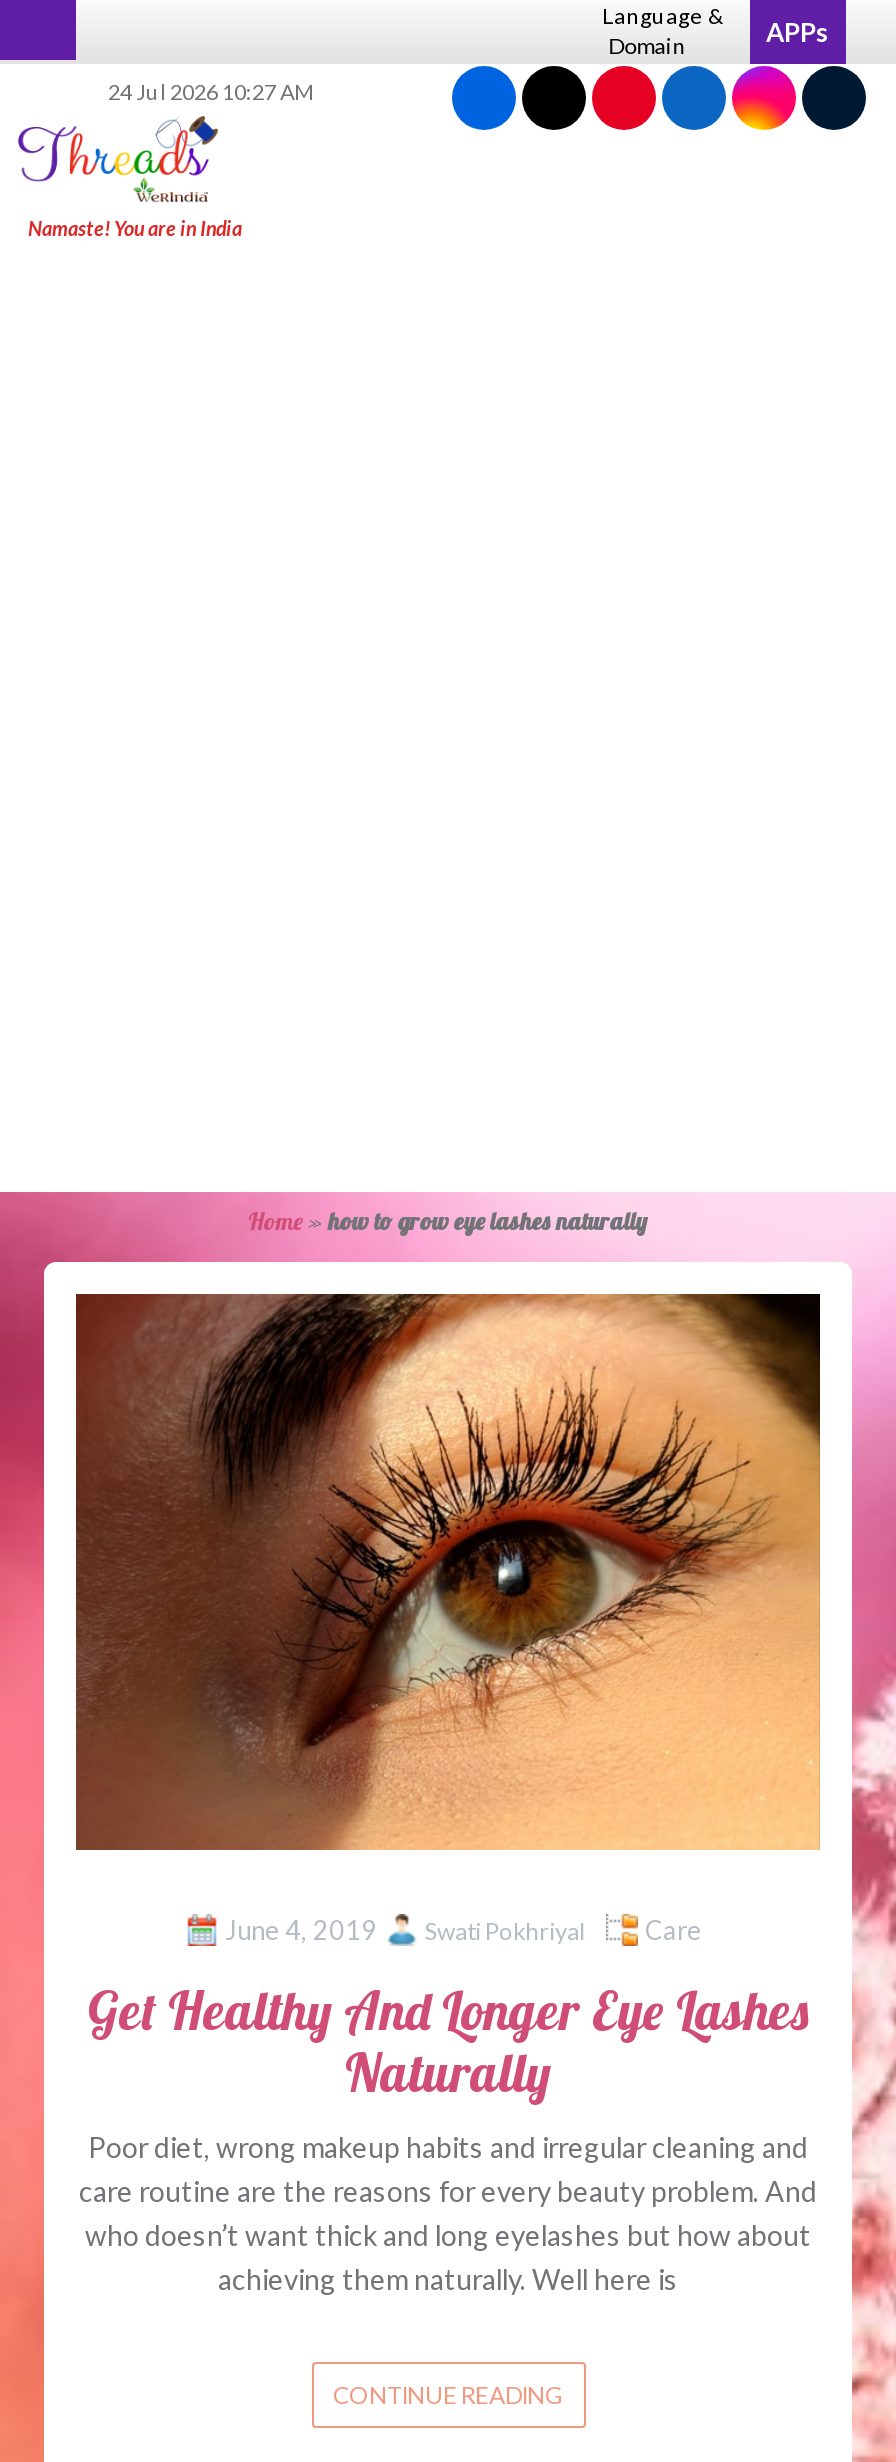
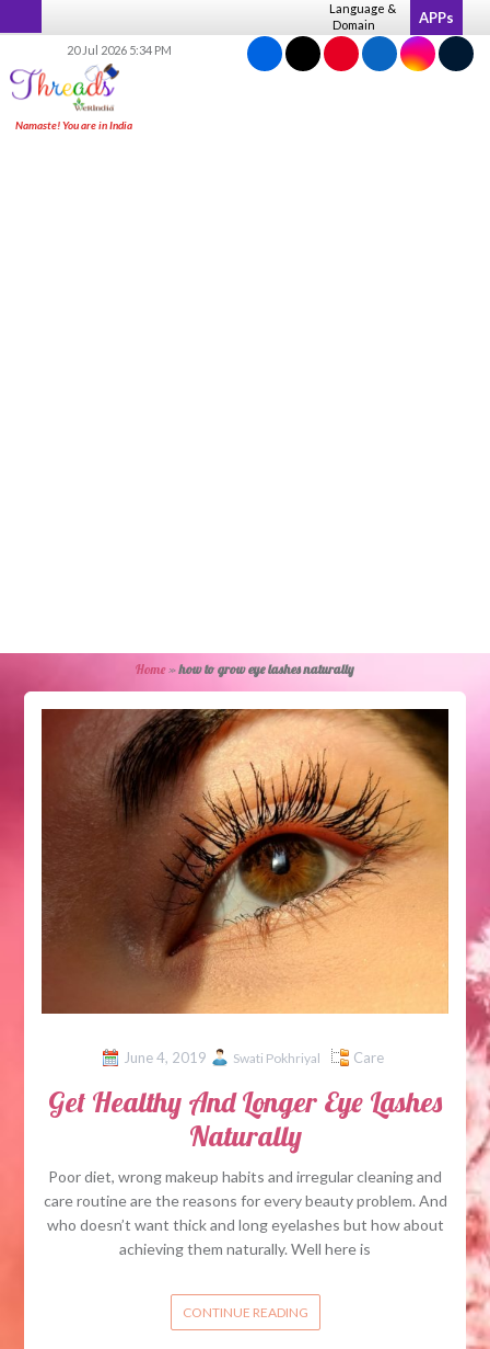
[108,78,314,104] 24 Jul 2026 10:27 AM -> [67,43,172,57] 20 Jul 2026 5:34 PM

